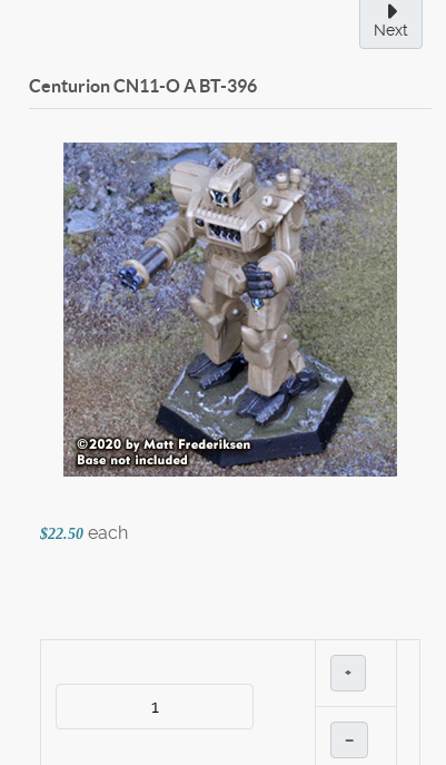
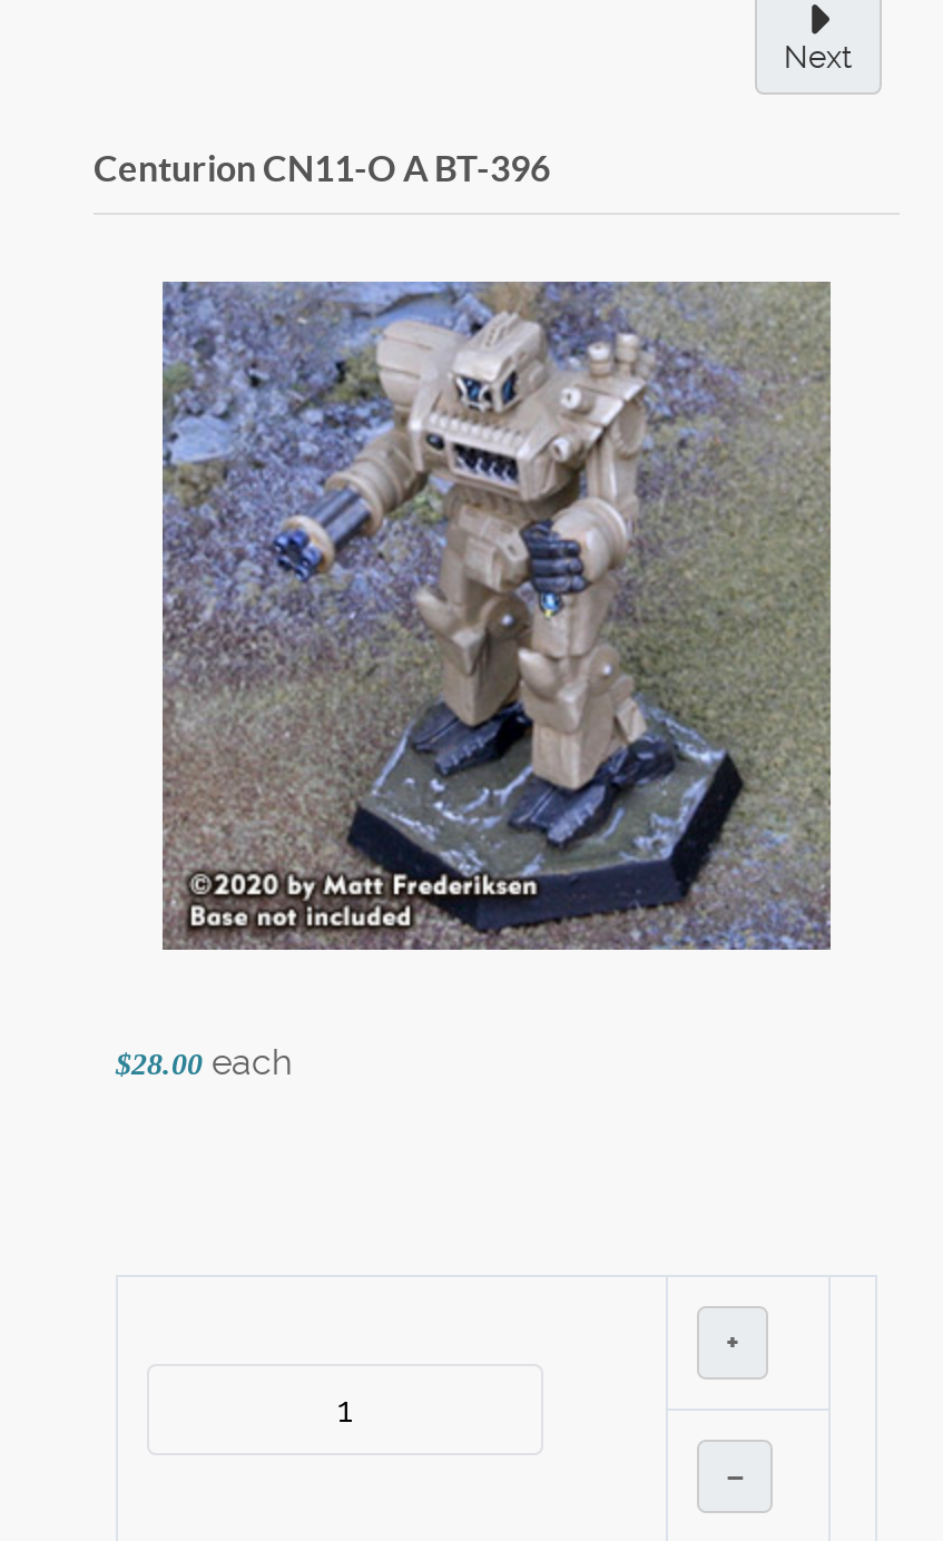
[40,522,128,544] $22.50 each -> [116,1041,292,1084] $28.00 each

